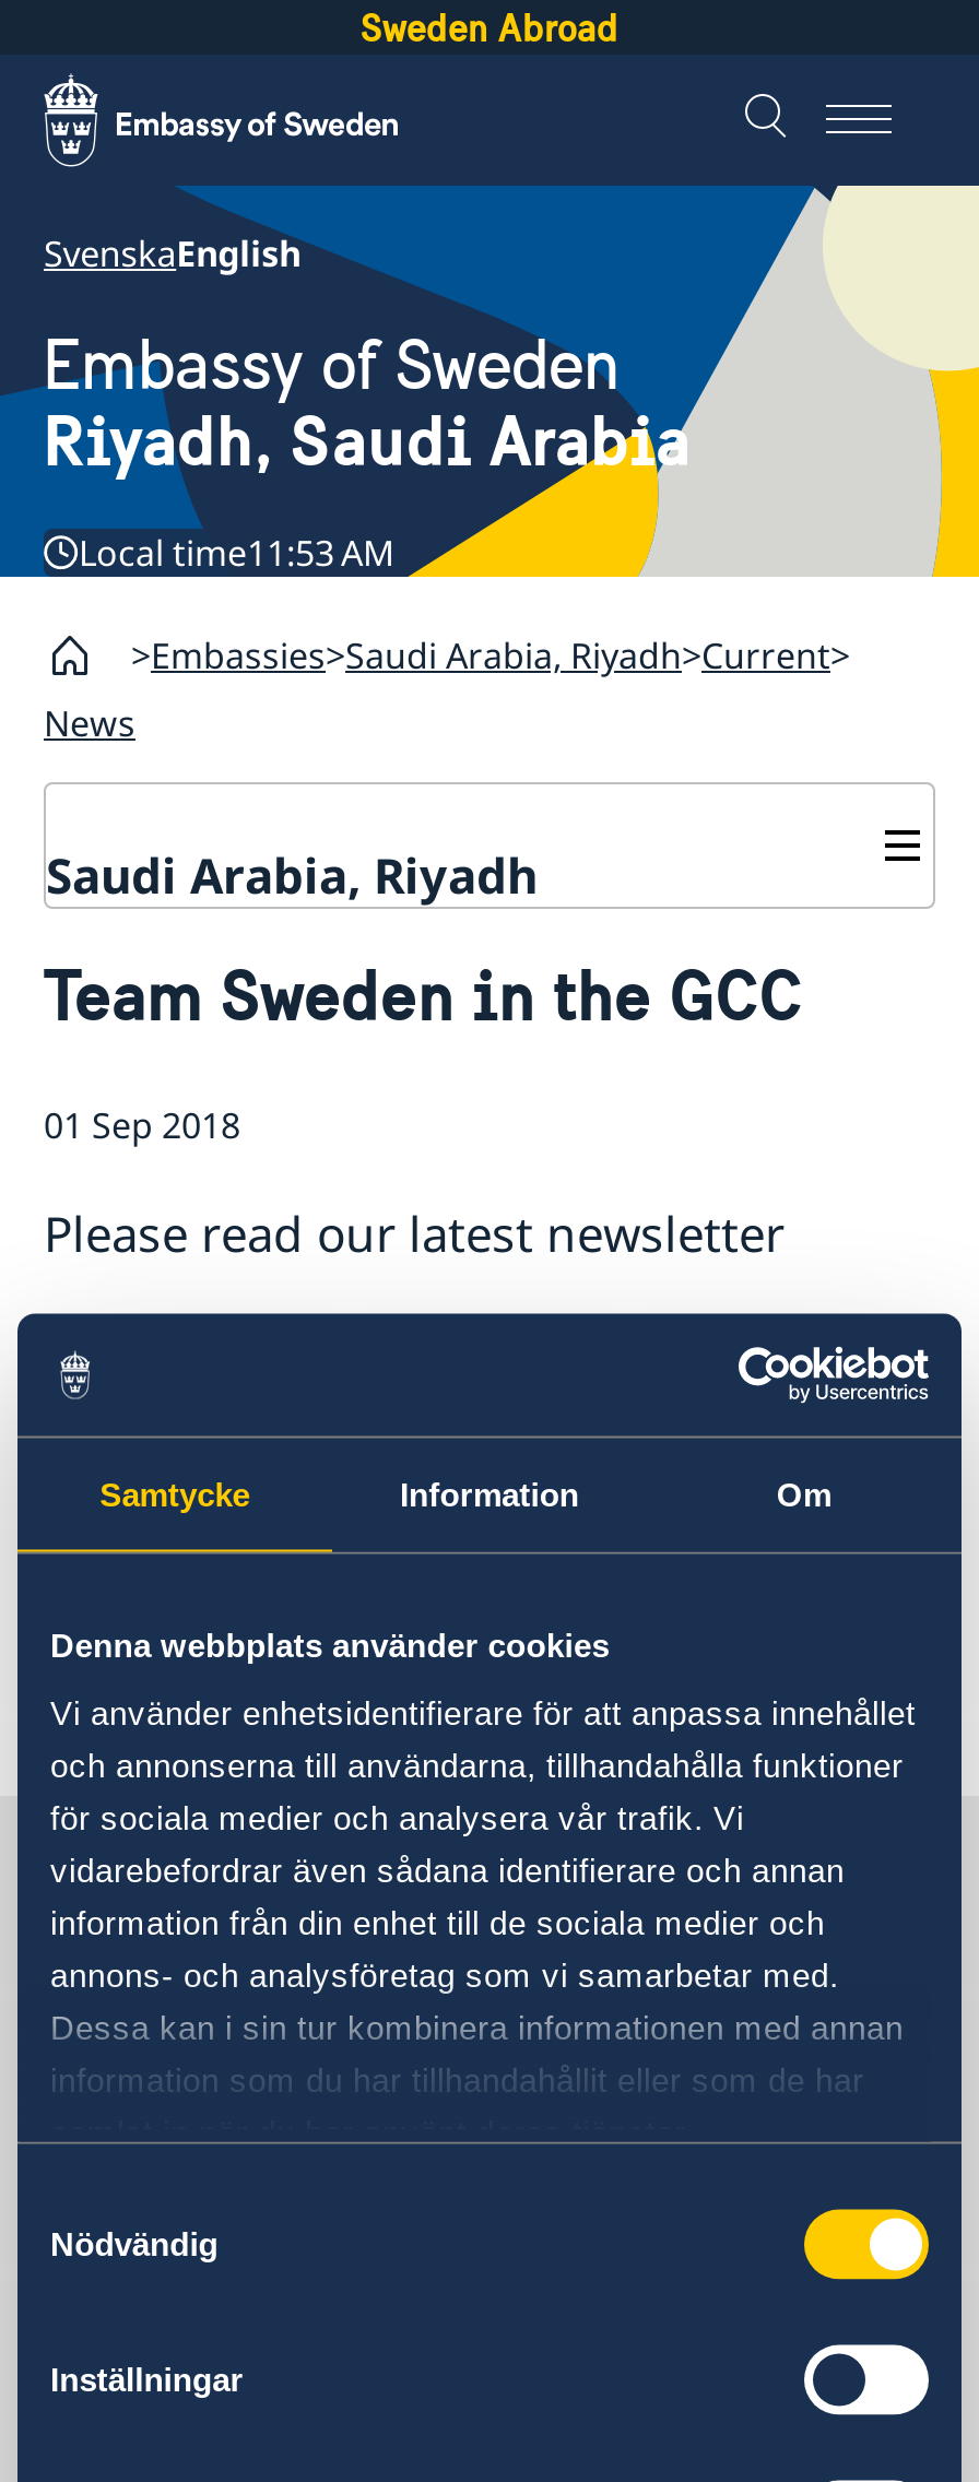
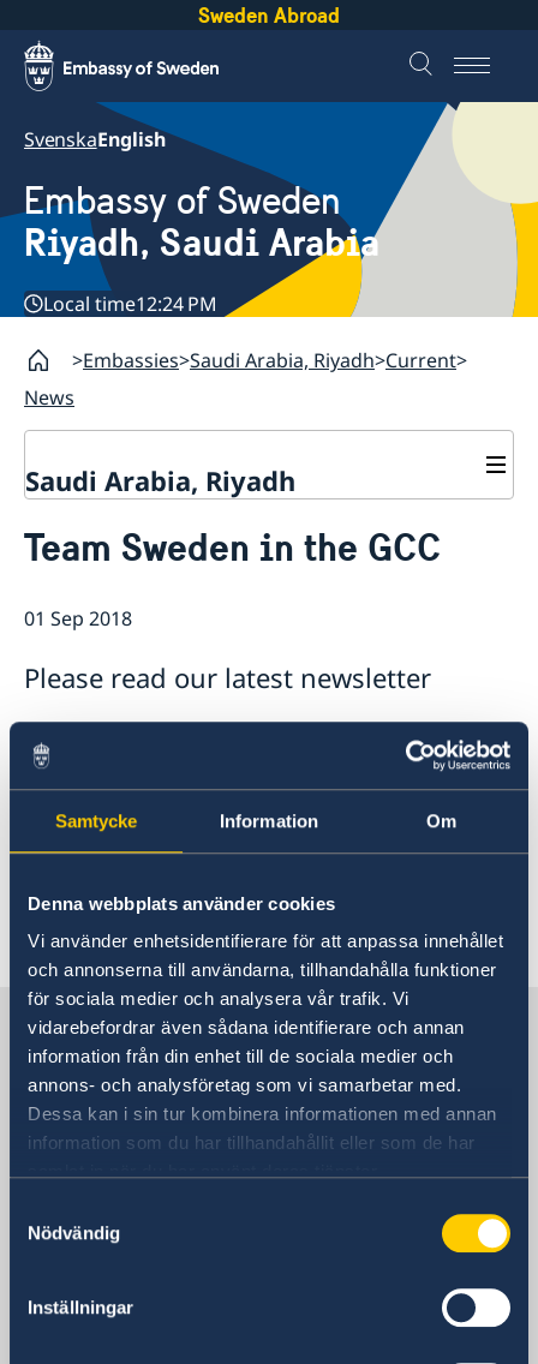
[79,530,396,578] Local time11:53 AM -> [43,291,217,318] Local time12:24 PM

